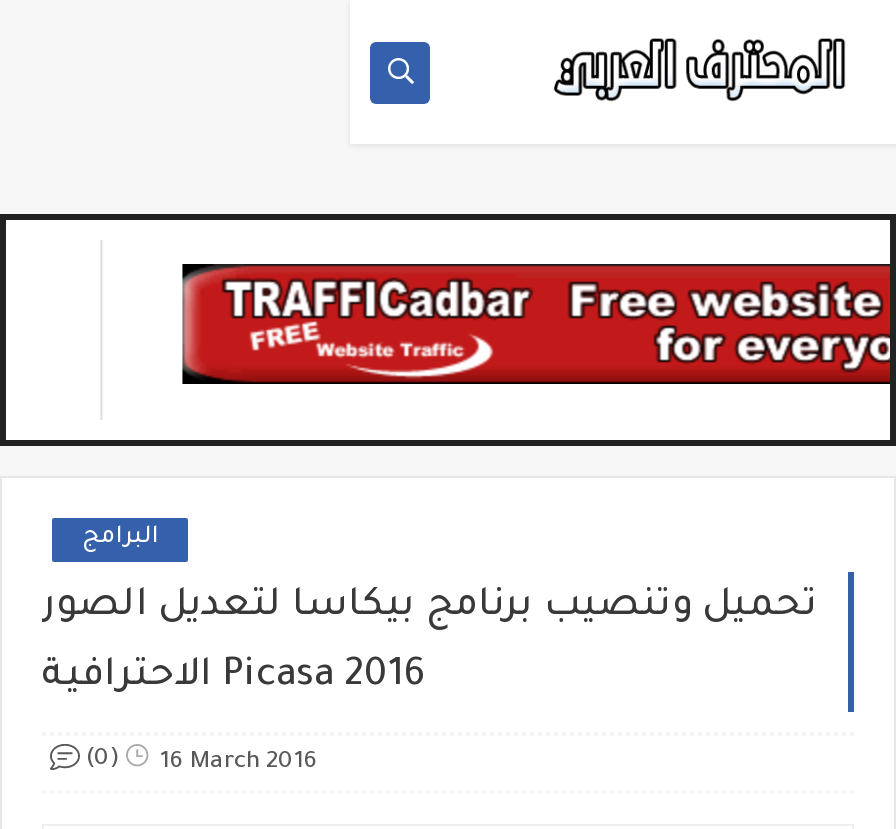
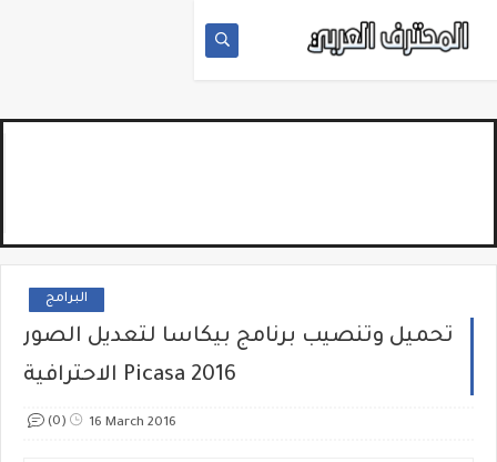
[180,262,890,386] [image] -> none

